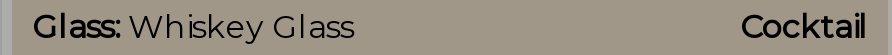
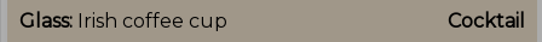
[32,8,354,46] Glass: Whiskey Glass -> [19,10,227,32] Glass: Irish coffee cup

